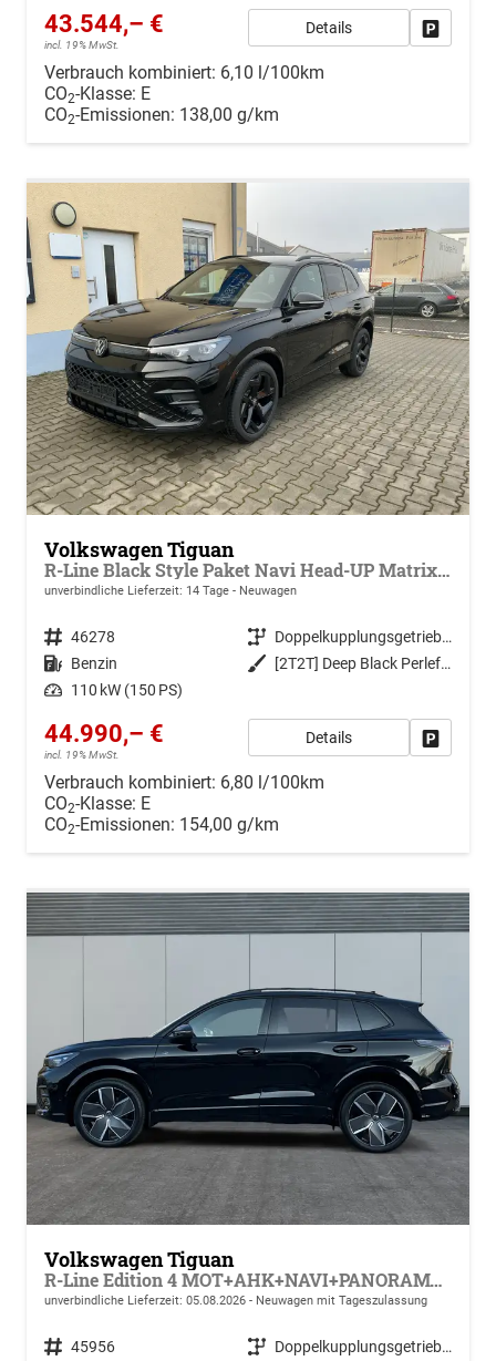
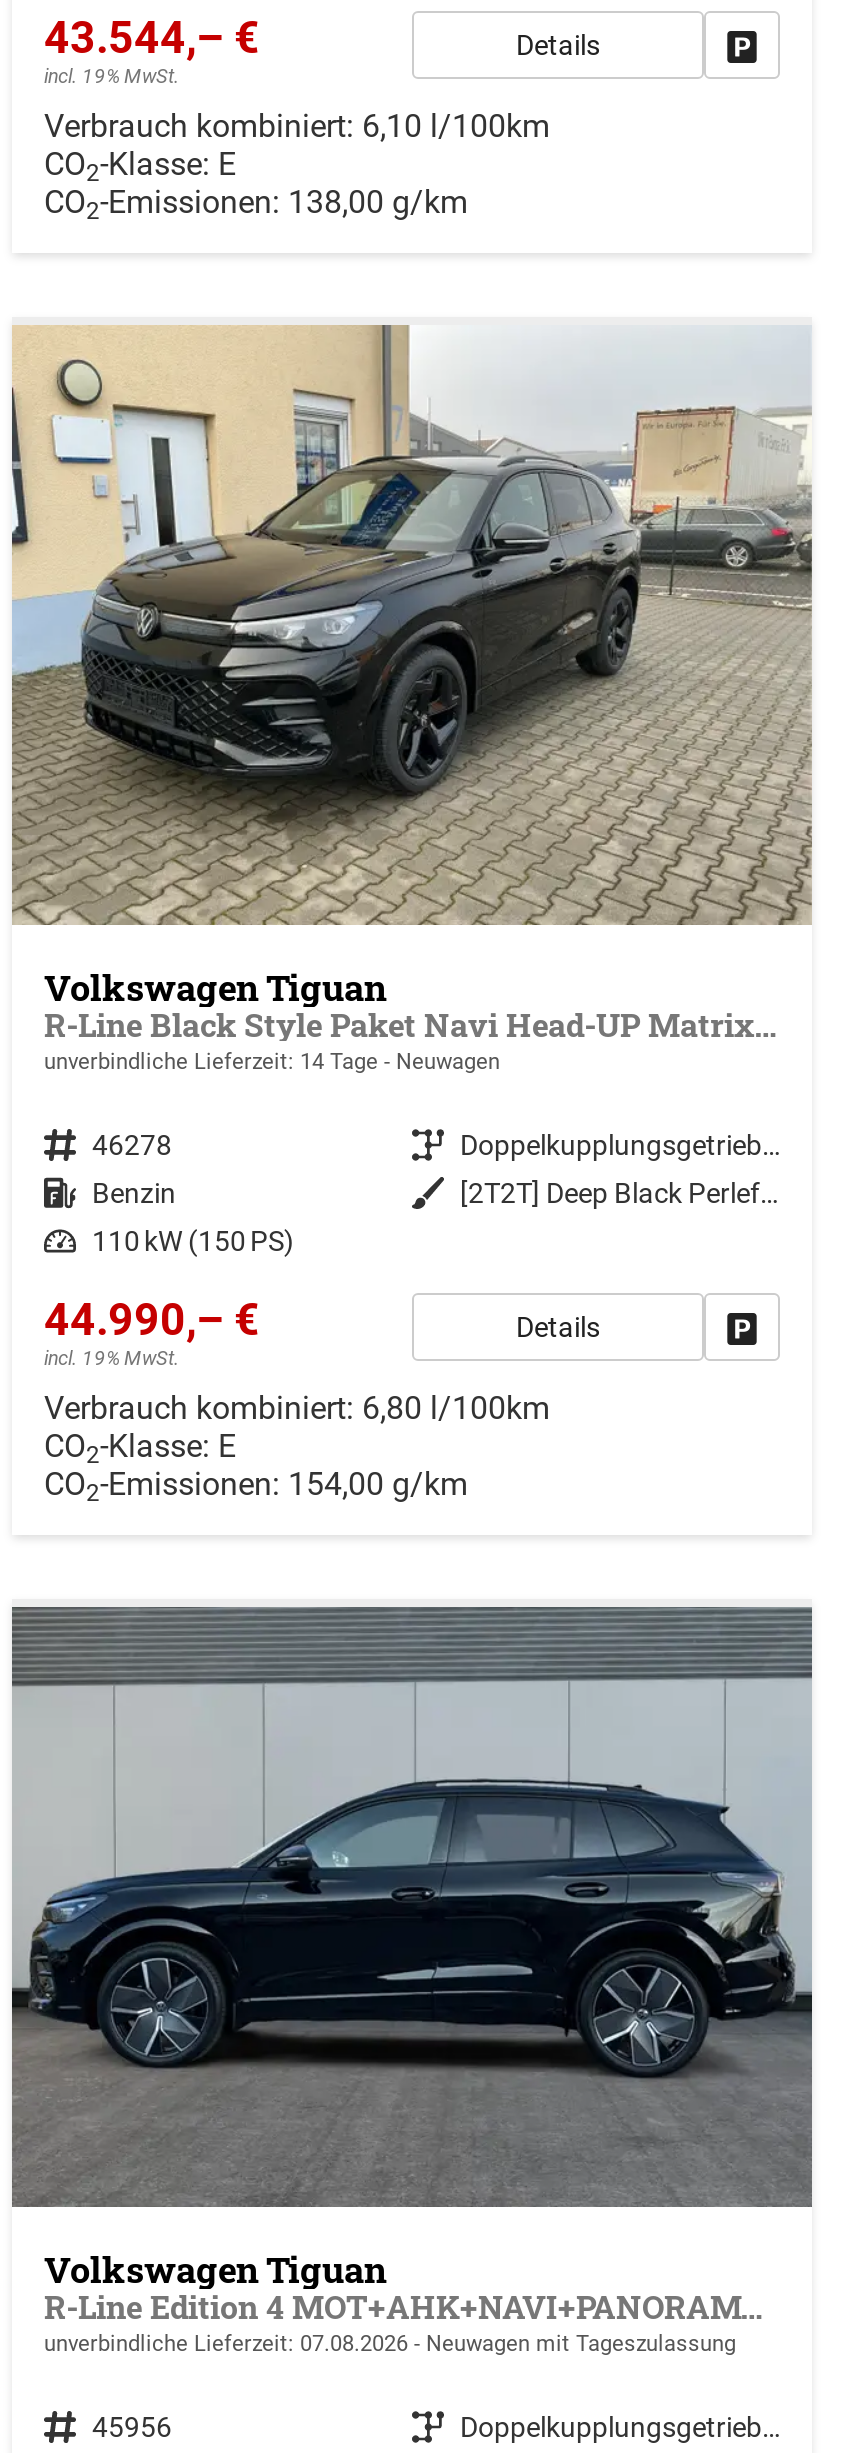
[44,1294,427,1308] unverbindliche Lieferzeit: 05.08.2026 Neuwagen mit Tageszulassung -> [44,2331,736,2357] unverbindliche Lieferzeit: 07.08.2026 Neuwagen mit Tageszulassung

